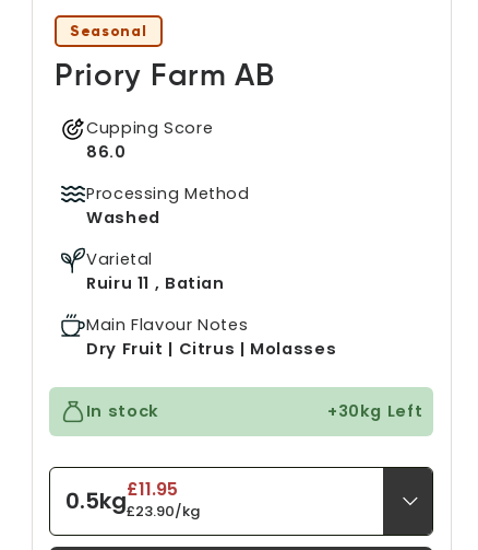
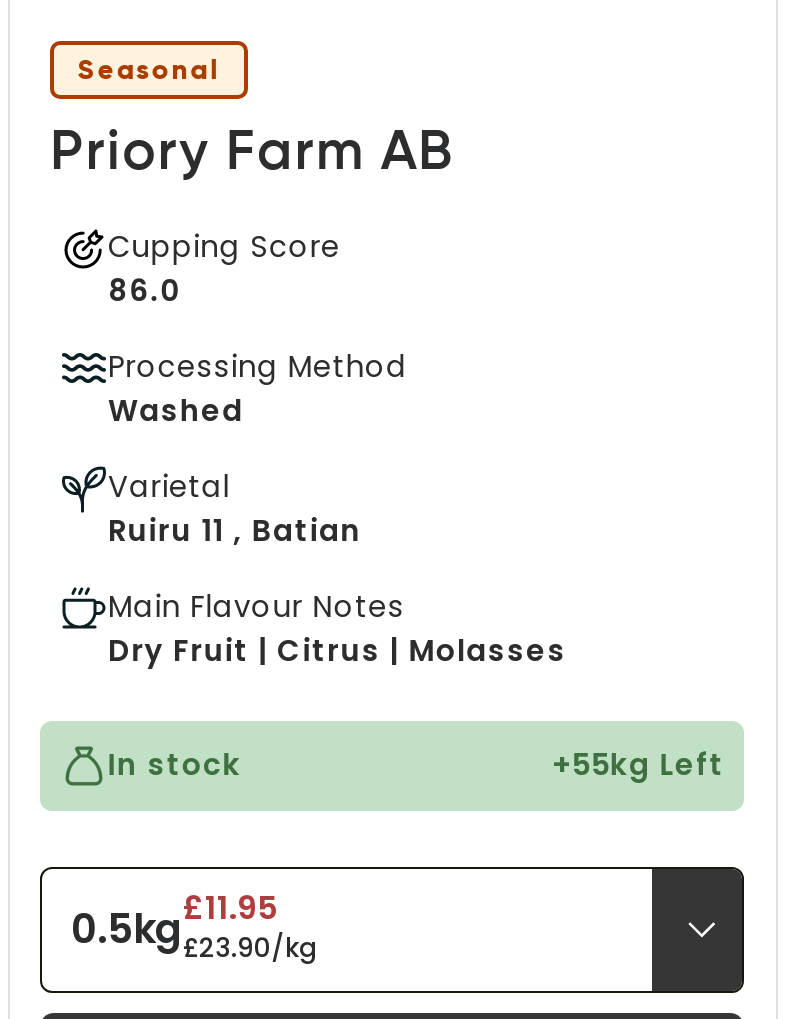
[327,400,423,422] +30kg Left -> [552,745,724,785] +55kg Left

